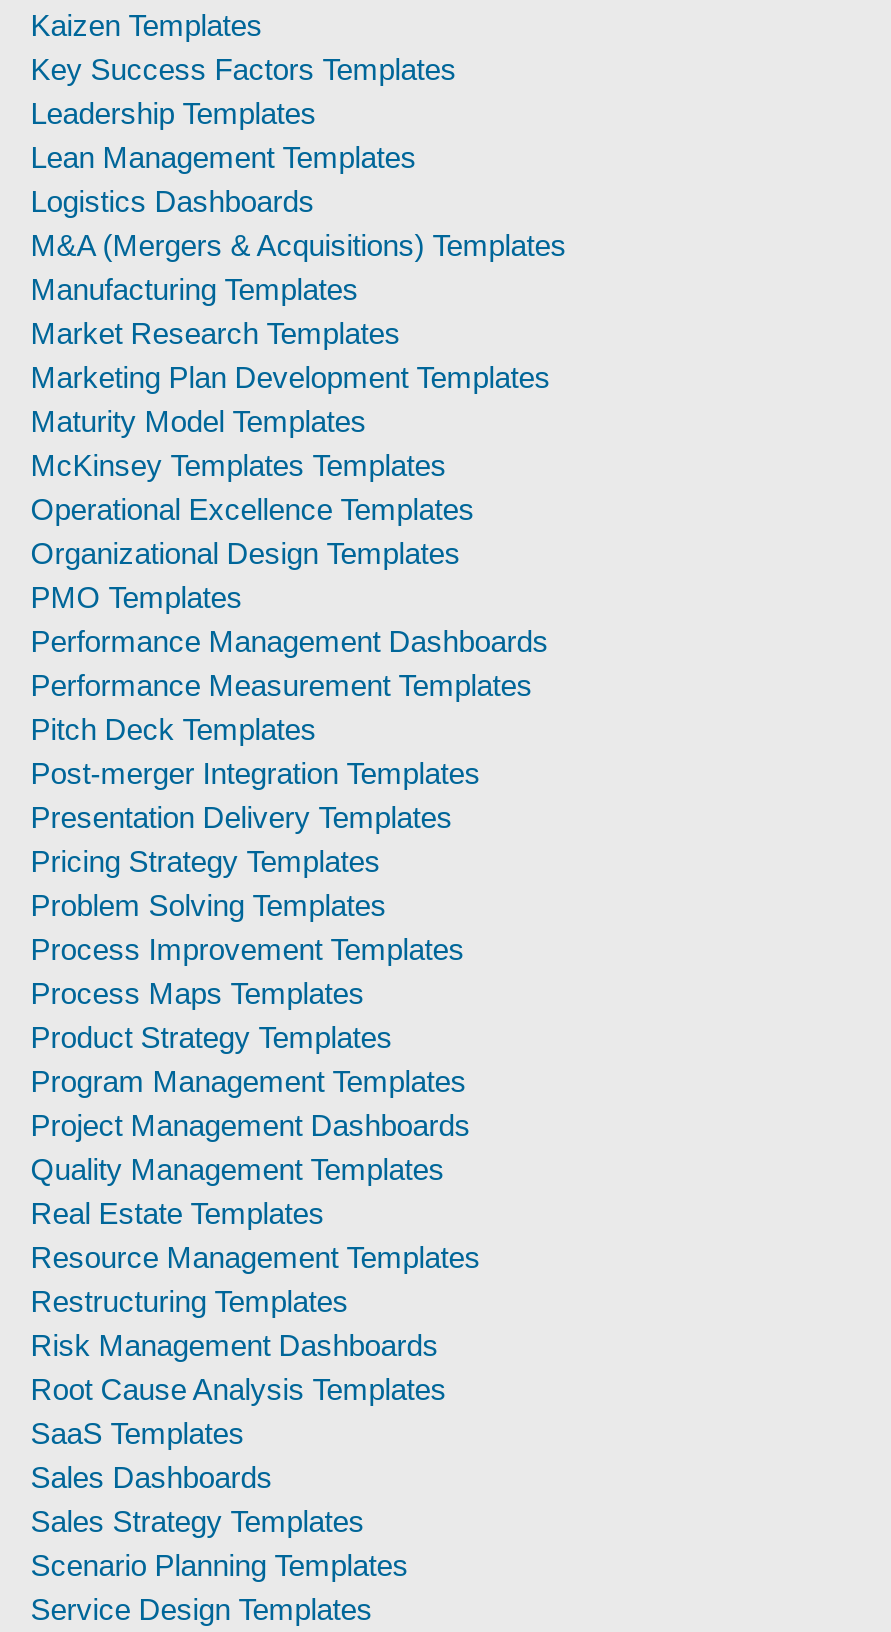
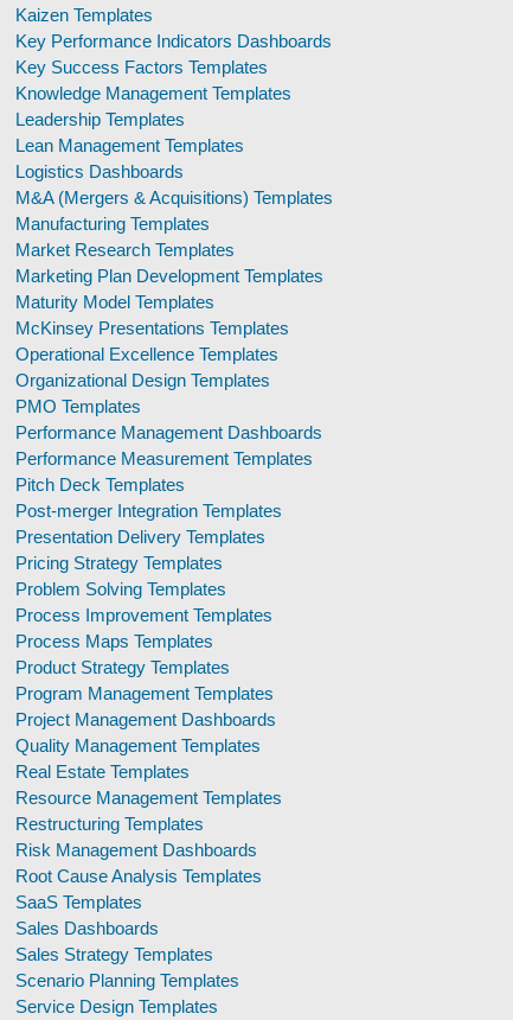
none -> [16,30,332,51] Key Performance Indicators Dashboards
none -> [16,83,292,103] Knowledge Management Templates
[30,447,446,481] McKinsey Templates Templates -> [16,317,289,338] McKinsey Presentations Templates

